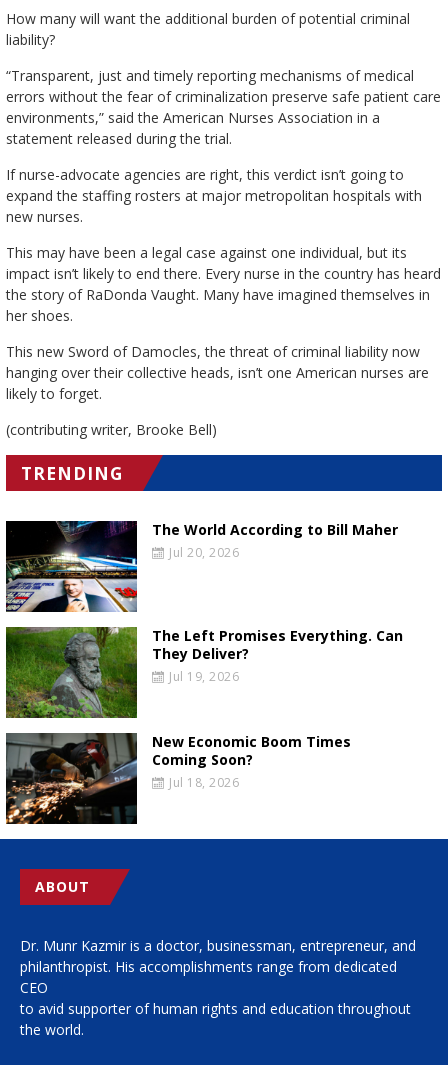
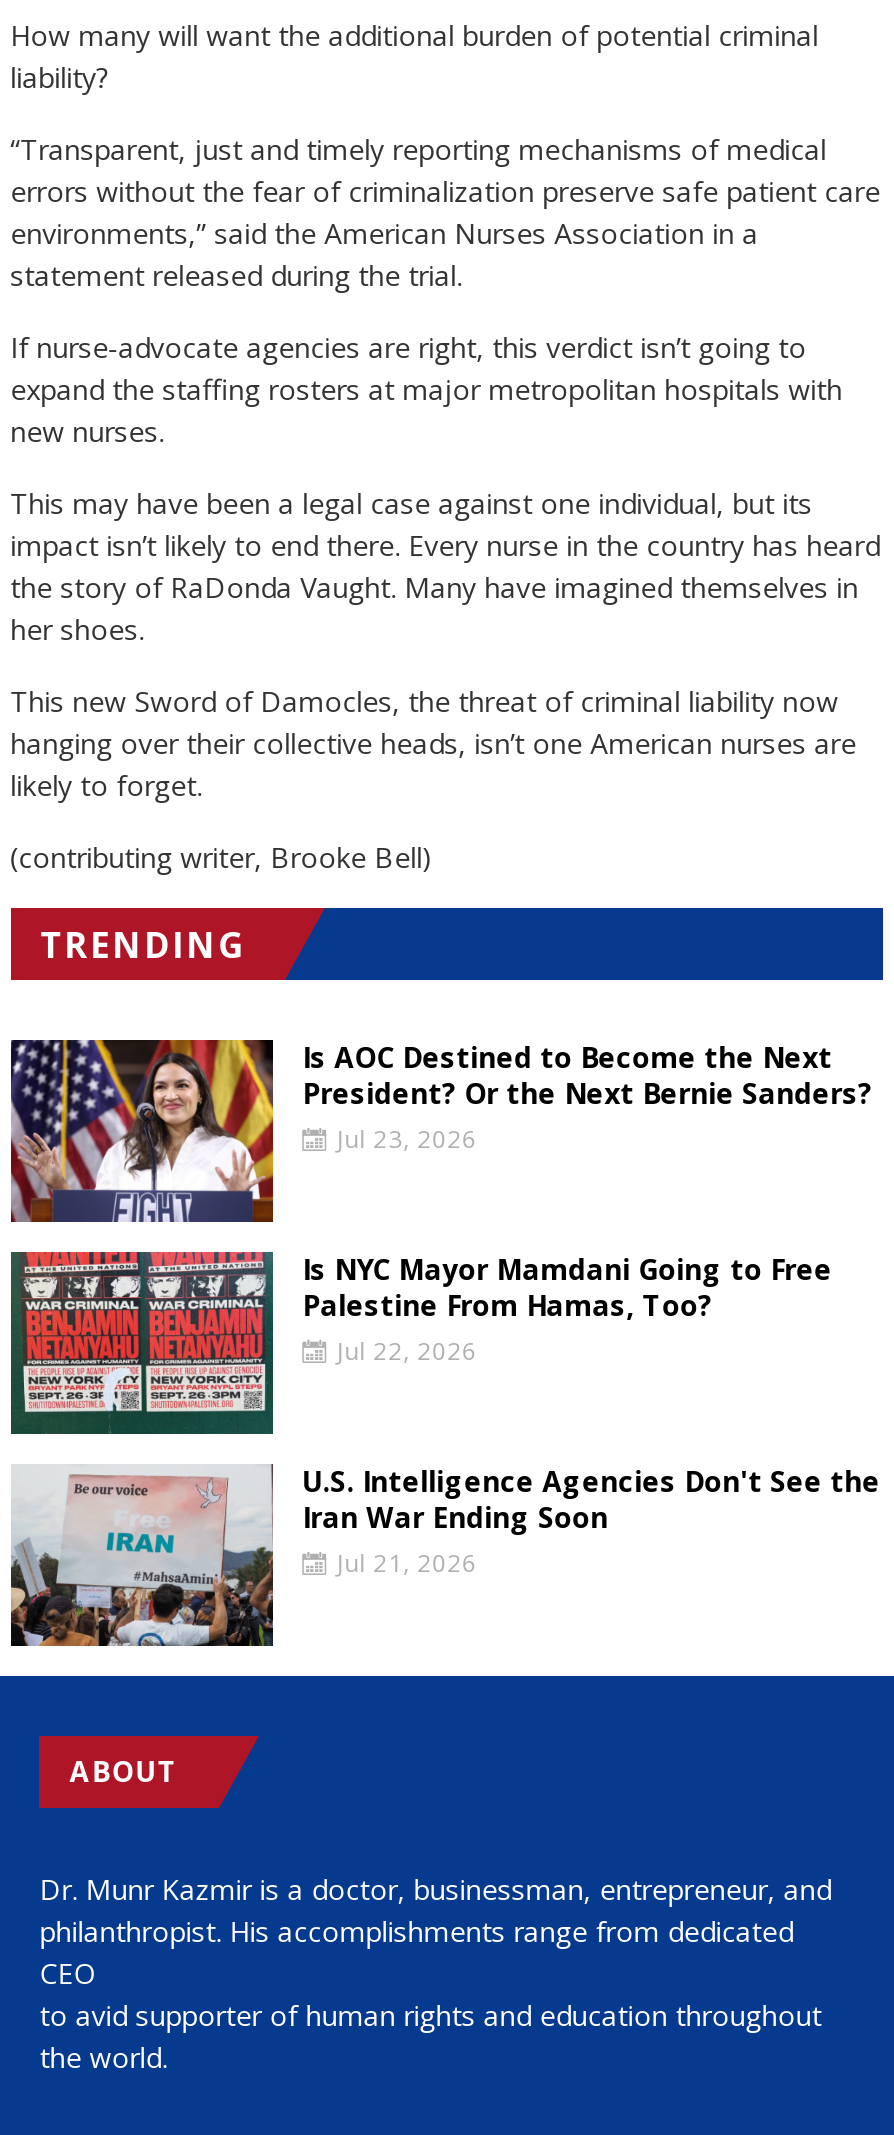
[5,520,398,613] [image] | The World According to Bill Maher | Jul 20, 2026 -> [9,1038,872,1224] [image] | Is AOC Destined to Become the Next | President? Or the Next Bernie Sanders? | Jul 23, 2026
[6,626,403,718] [image] | The Left Promises Everything. Can | They Deliver? | Jul 19, 2026 -> [11,1250,832,1434] [image] | Is NYC Mayor Mamdani Going to Free | Palestine From Hamas, Too? | Jul 22, 2026
[5,732,351,825] [image] | New Economic Boom Times | Coming Soon? | Jul 18, 2026 -> [9,1462,880,1648] [image] | U.S. Intelligence Agencies Don't See the | Iran War Ending Soon | Jul 21, 2026

